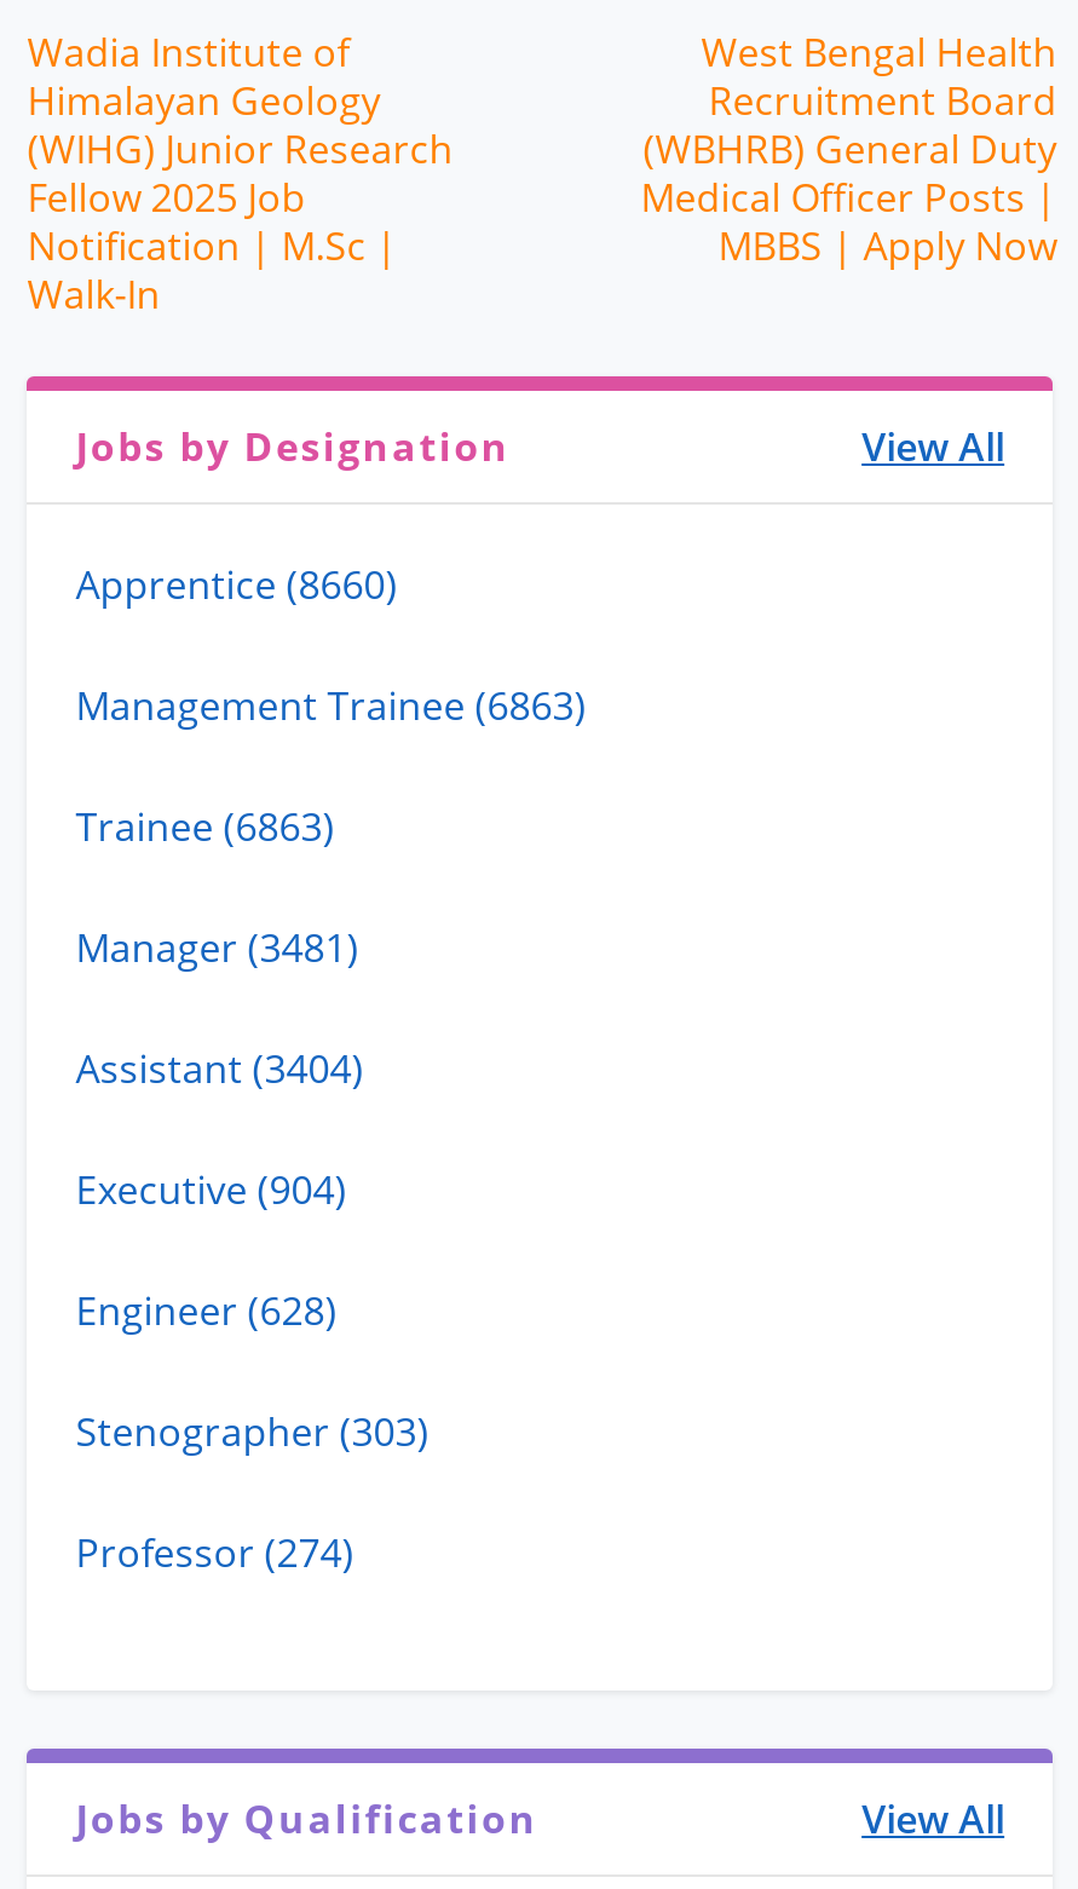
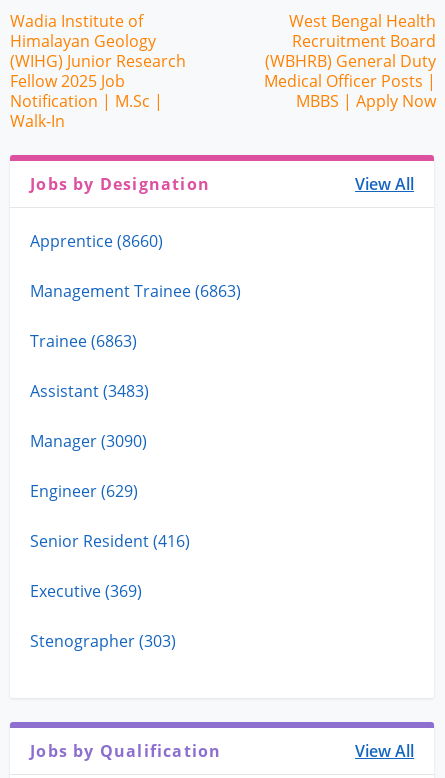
[75,920,363,1336] Manager (3481) | Assistant (3404) | Executive (904) | Engineer (628) -> [30,379,190,601] Assistant (3483) | Manager (3090) | Engineer (629) | Senior Resident (416) | Executive (369)
moved [75,1404,429,1457] -> [30,629,176,651]: Stenographer (303)
[75,1525,354,1578] Professor (274) -> none

